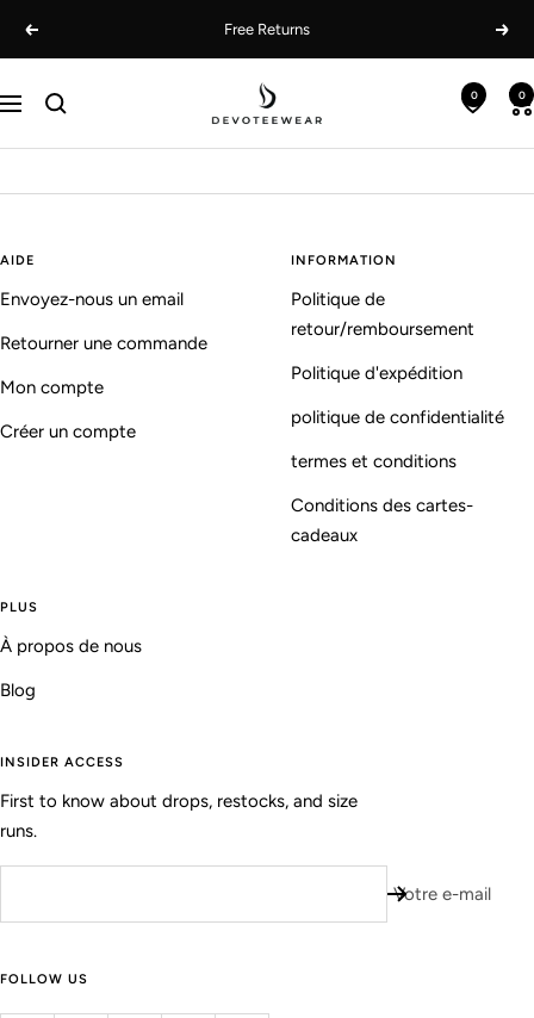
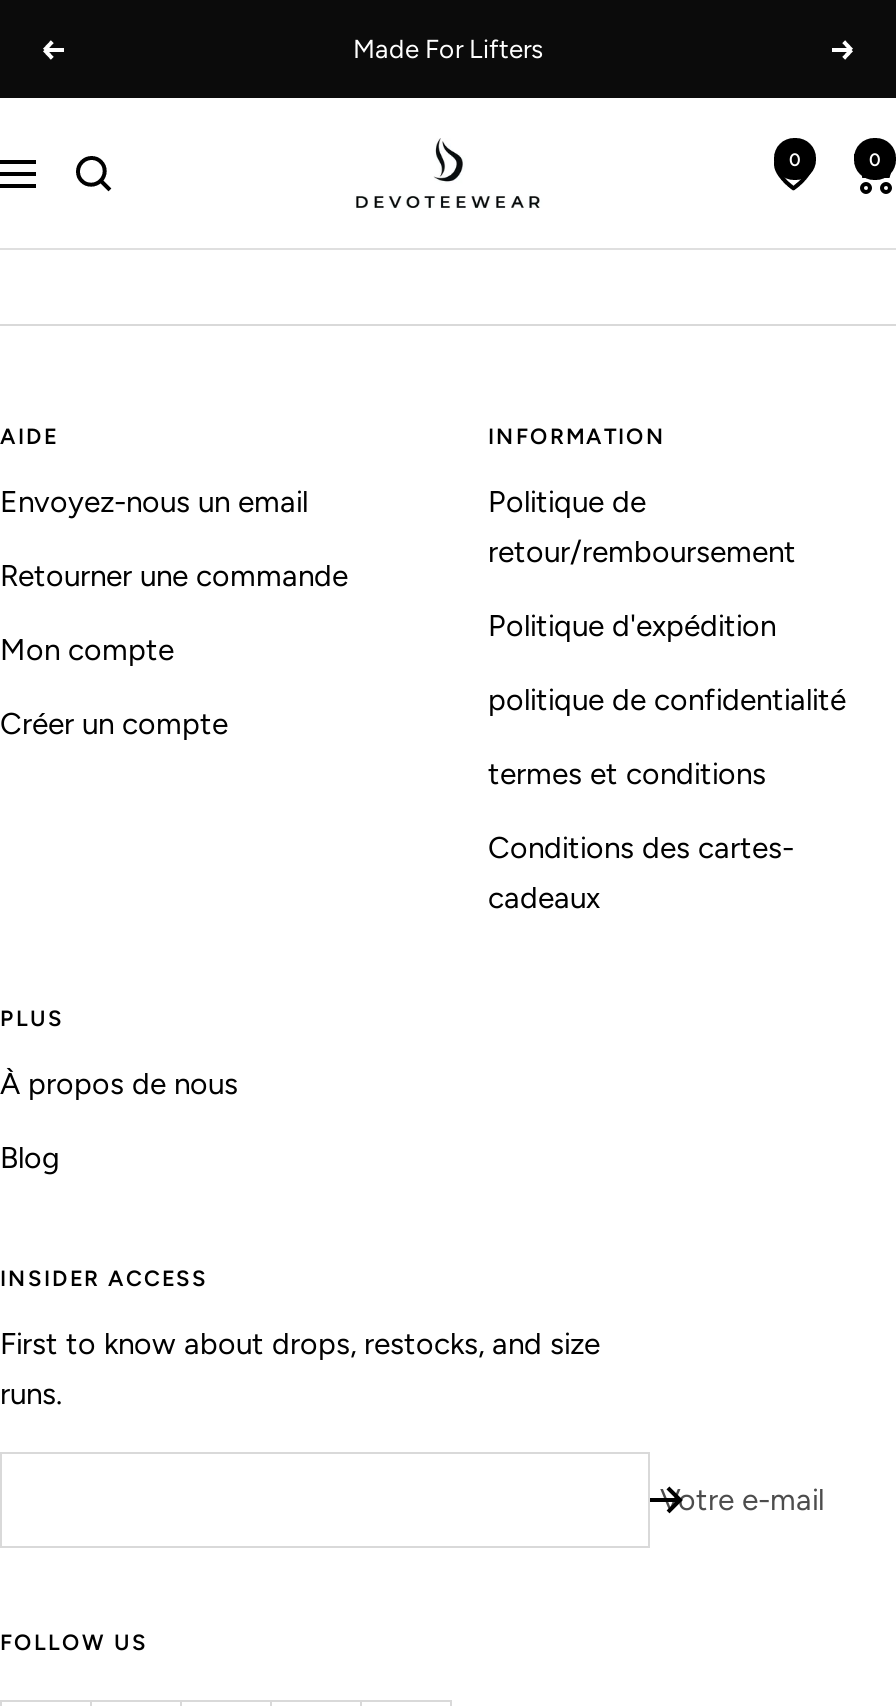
[224,20,310,38] Free Returns -> [353,34,543,64] Made For Lifters

